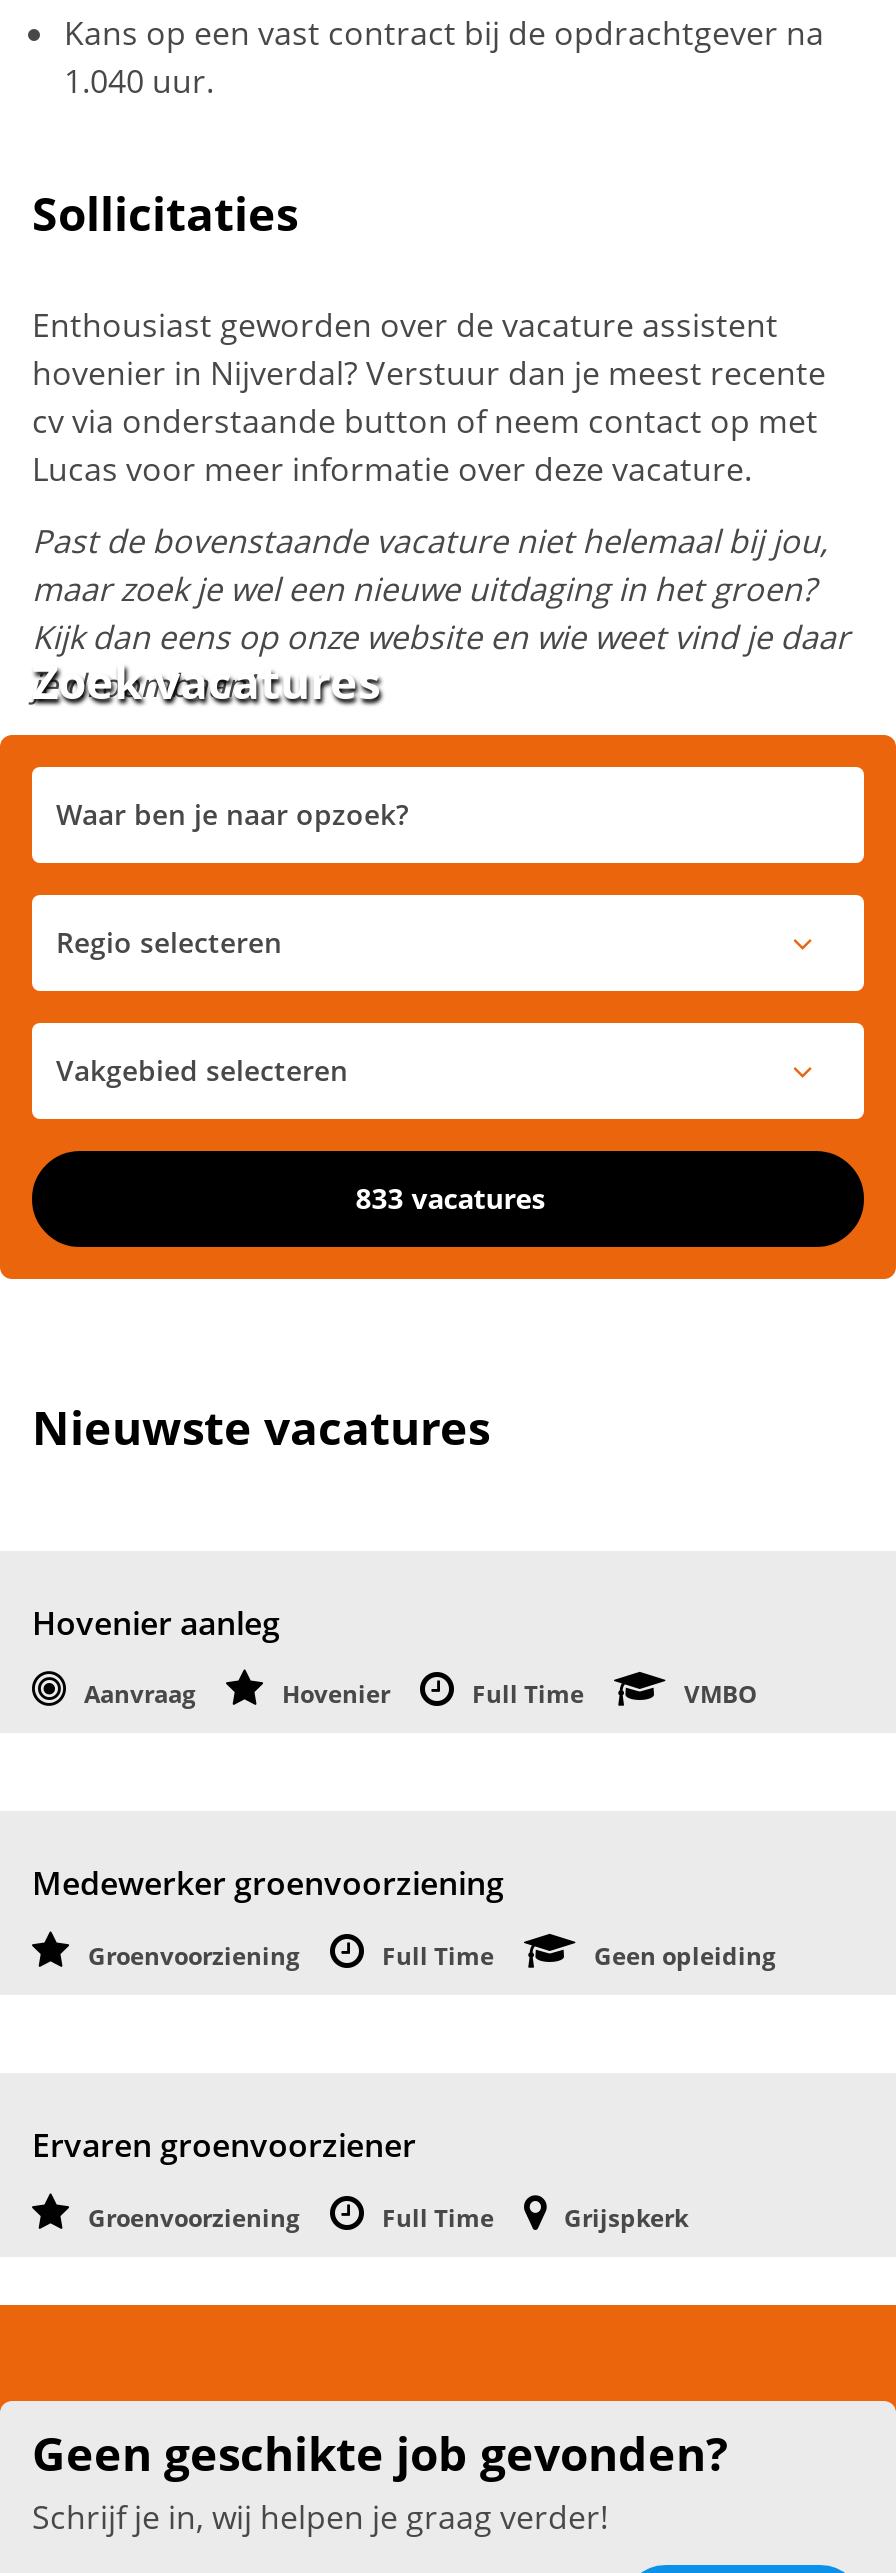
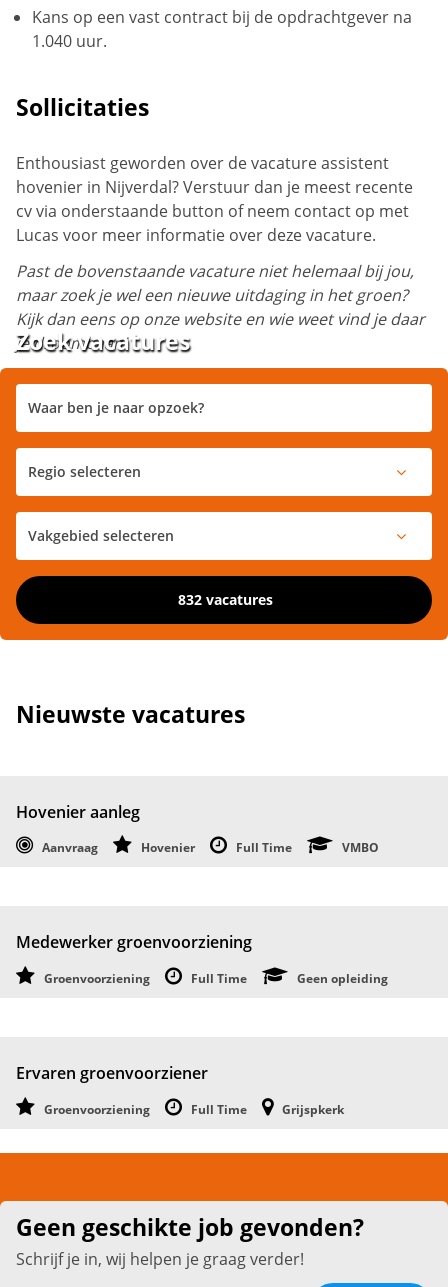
[356,1179,546,1217] 833 vacatures -> [178,590,273,609] 832 vacatures

